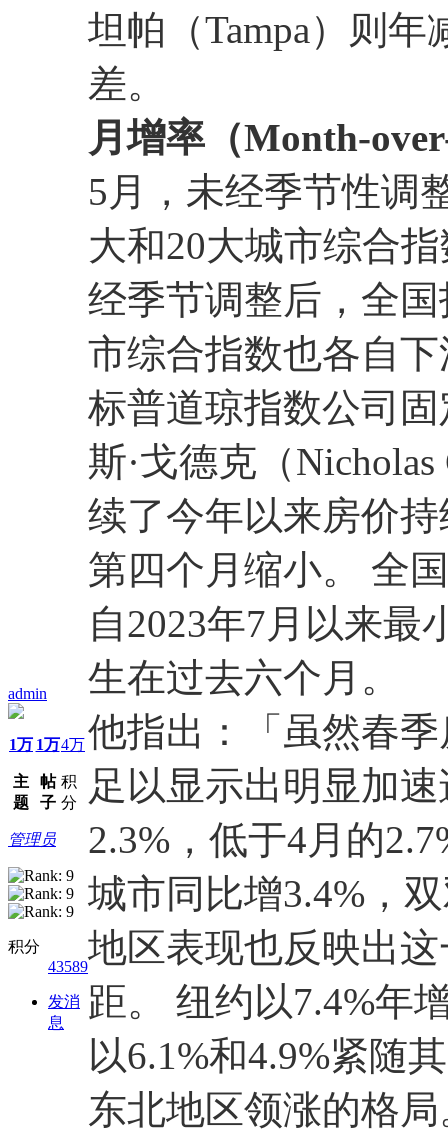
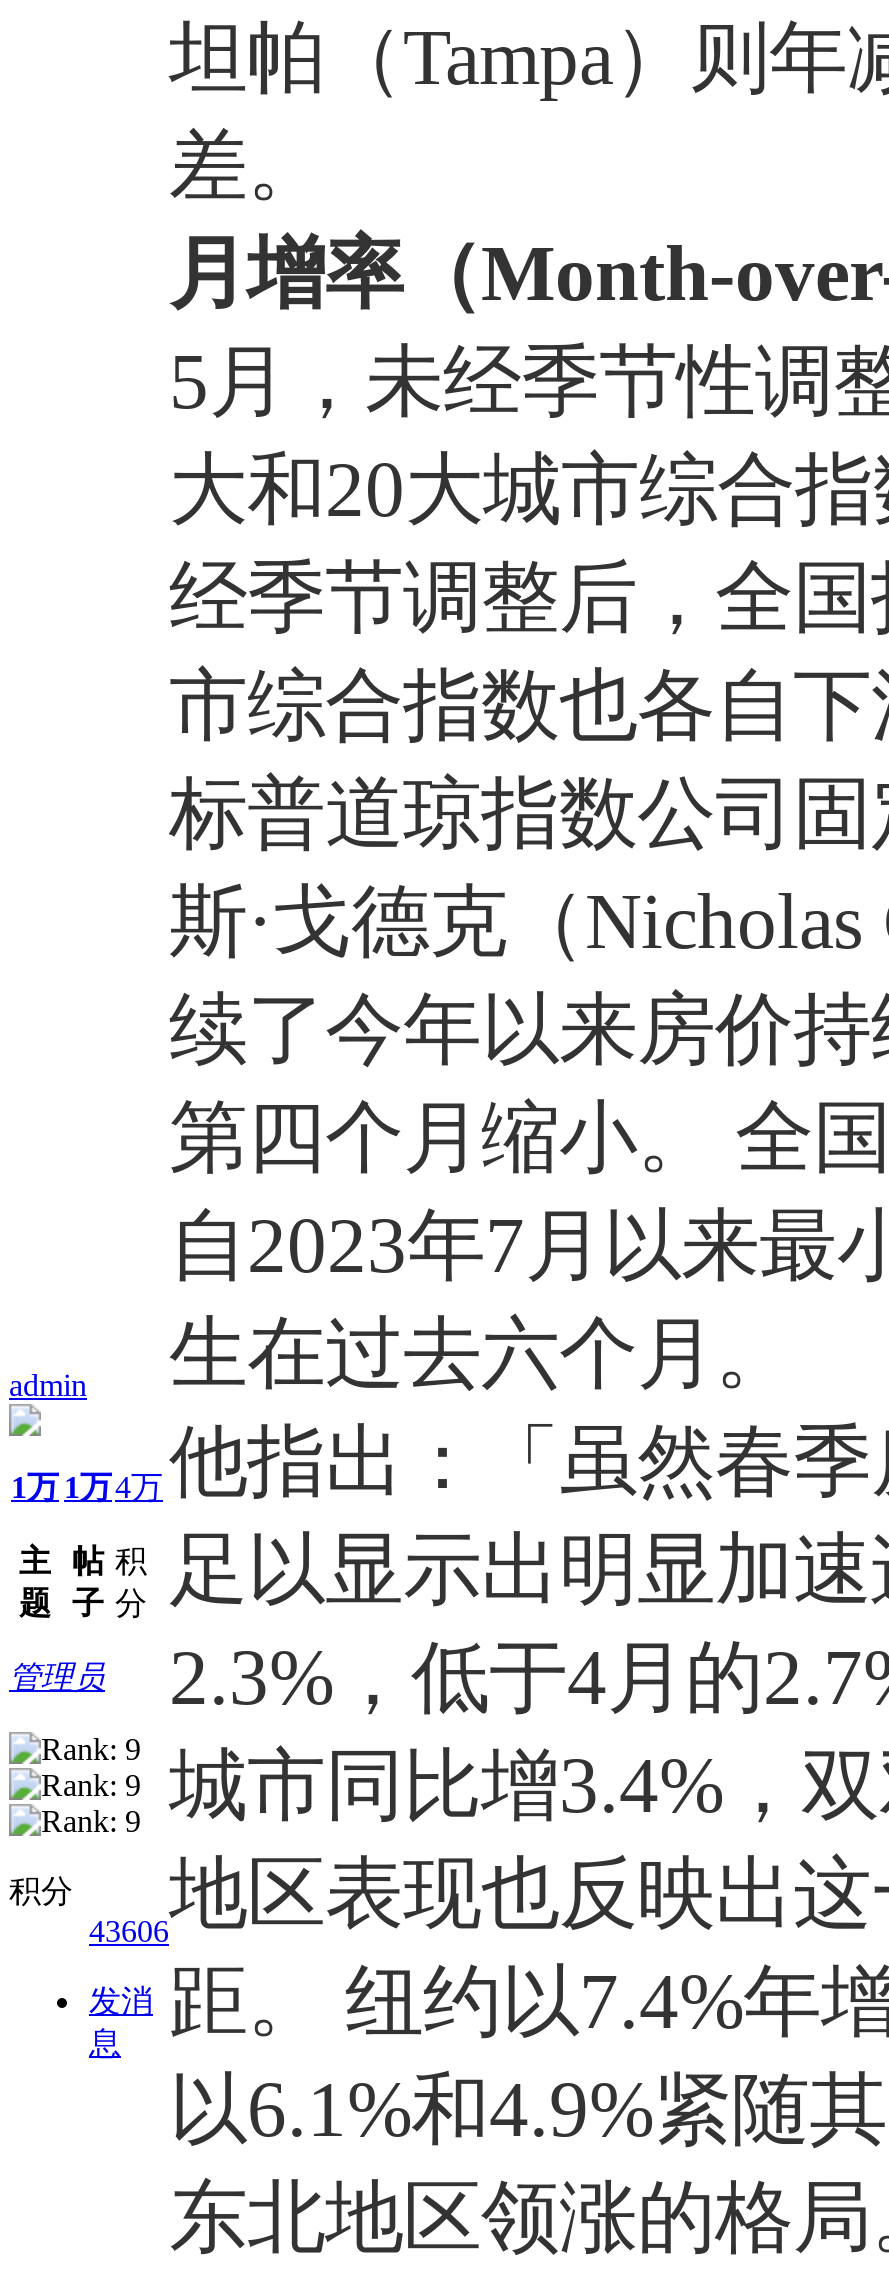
[48,958,88,975] 43589 -> [89,1914,169,1948] 43606

